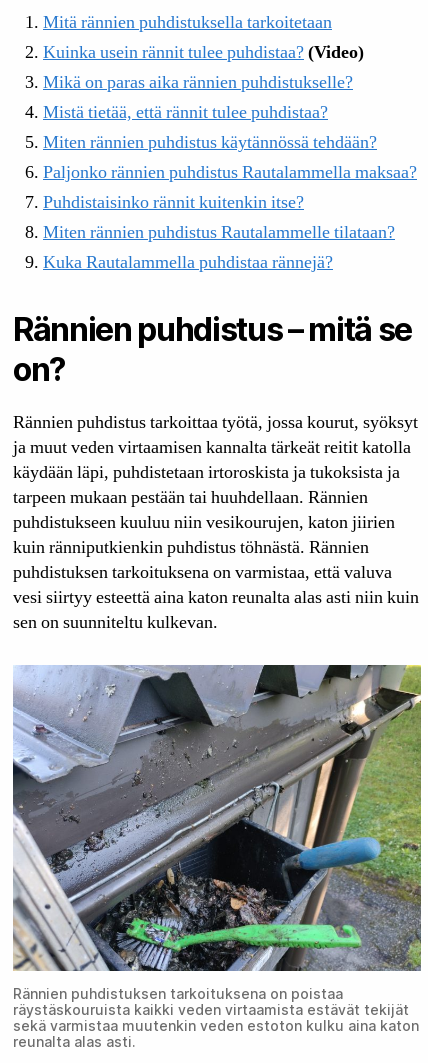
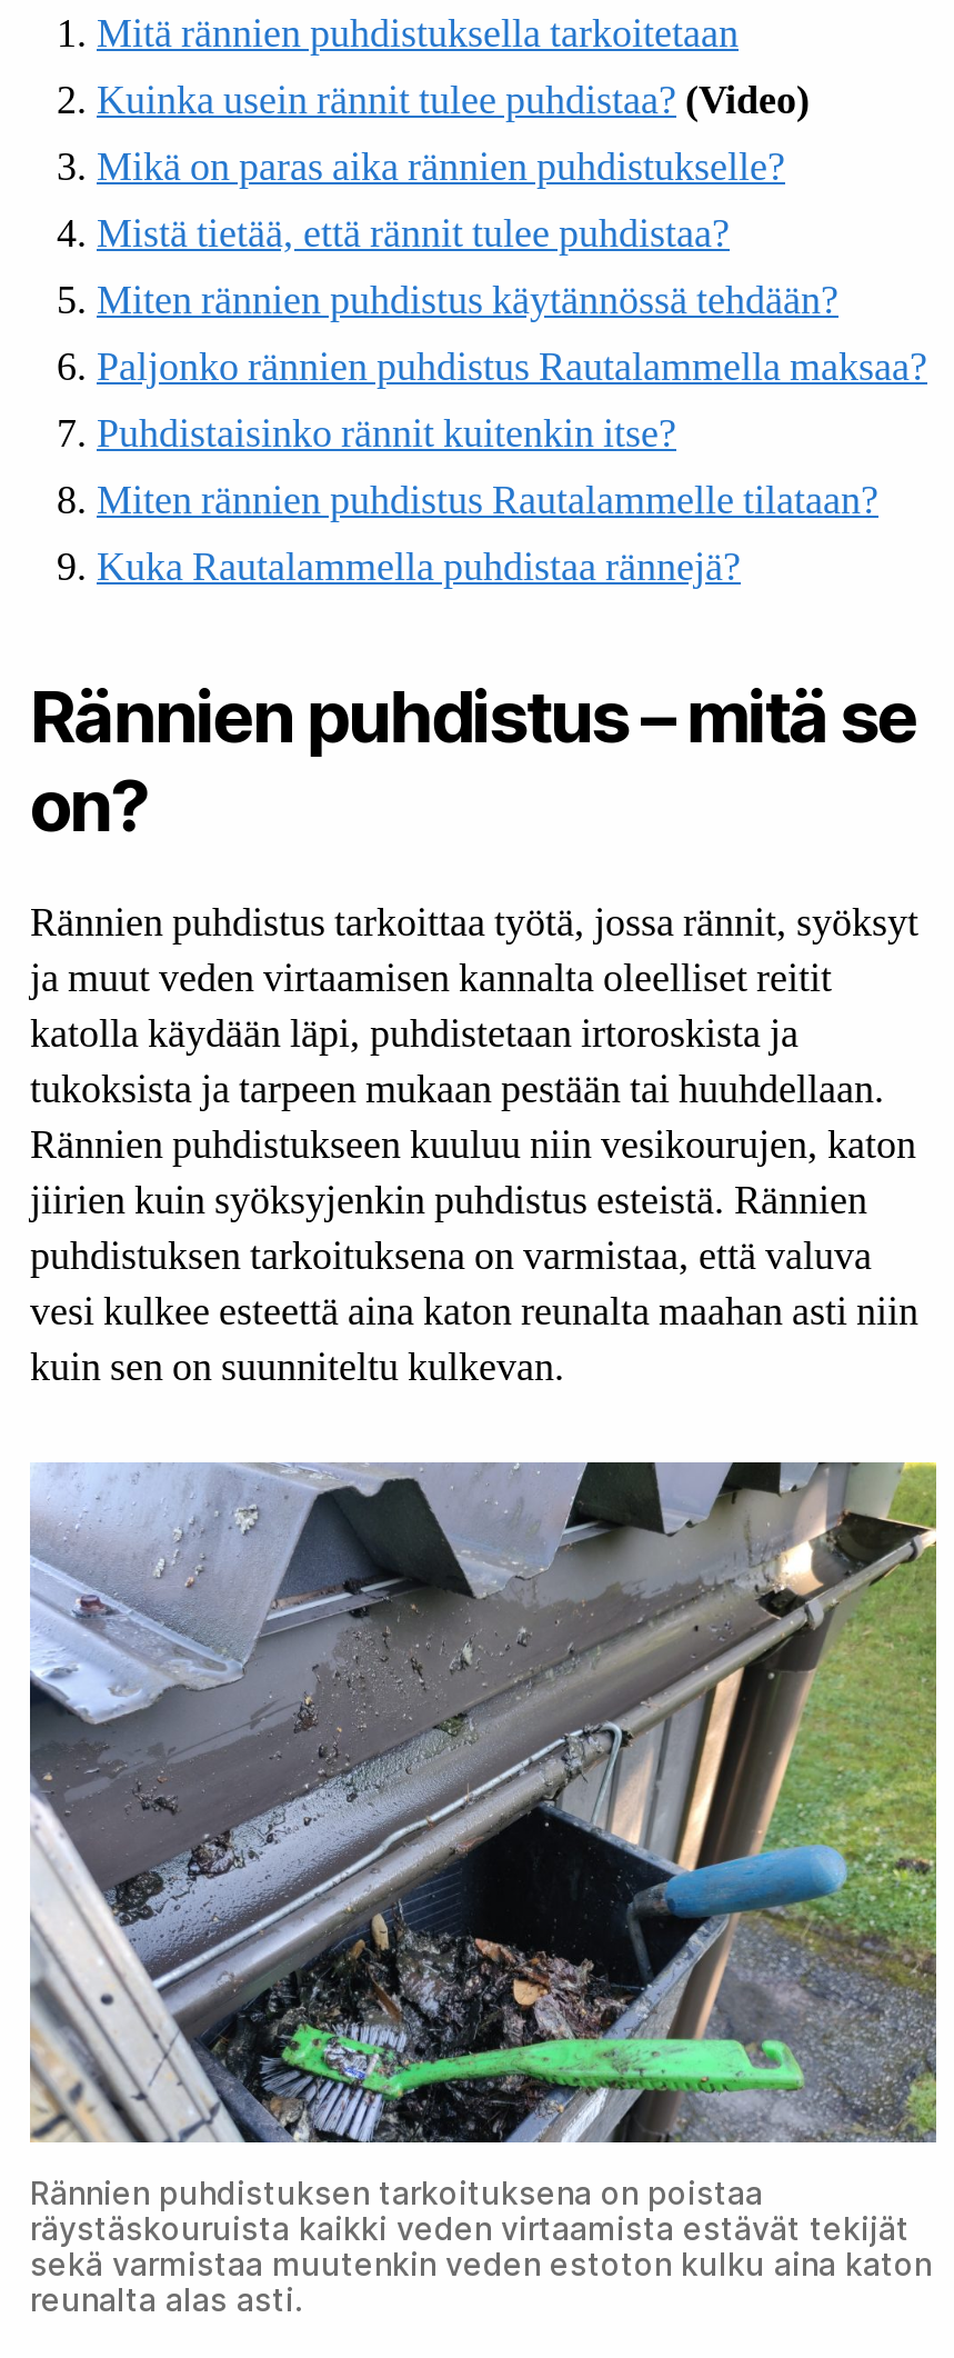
[13,410,418,558] Rännien puhdistus tarkoittaa työtä, jossa kourut, syöksyt | ja muut veden virtaamisen kannalta tärkeät reitit katolla | käydään läpi, puhdistetaan irtoroskista ja tukoksista ja | tarpeen mukaan pestään tai huuhdellaan. Rännien | puhdistukseen kuuluu niin vesikourujen, katon jiirien | kuin ränniputkienkin puhdistus töhnästä. Rännien -> [30,899,918,1228] Rännien puhdistus tarkoittaa työtä, jossa rännit, syöksyt | ja muut veden virtaamisen kannalta oleelliset reitit | katolla käydään läpi, puhdistetaan irtoroskista ja | tukoksista ja tarpeen mukaan pestään tai huuhdellaan. | Rännien puhdistukseen kuuluu niin vesikourujen, katon | jiirien kuin syöksyjenkin puhdistus esteistä. Rännien
[13,585,419,633] vesi siirtyy esteettä aina katon reunalta alas asti niin kuin | sen on suunniteltu kulkevan. -> [30,1288,918,1395] vesi kulkee esteettä aina katon reunalta maahan asti niin | kuin sen on suunniteltu kulkevan.

